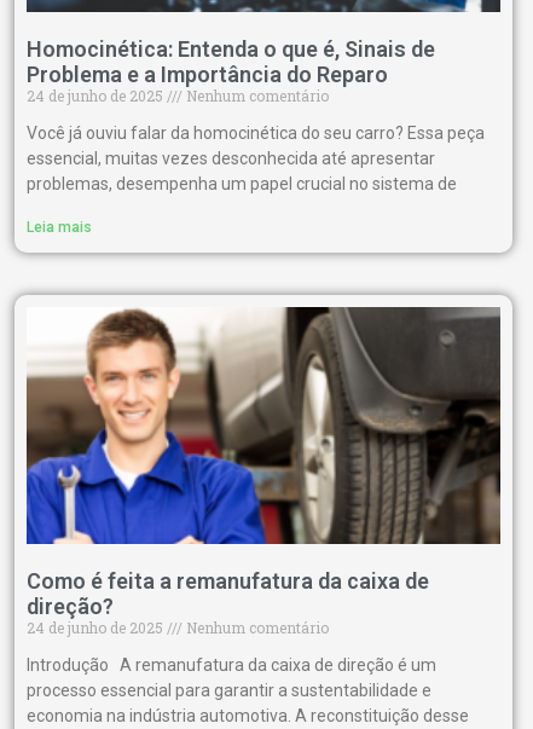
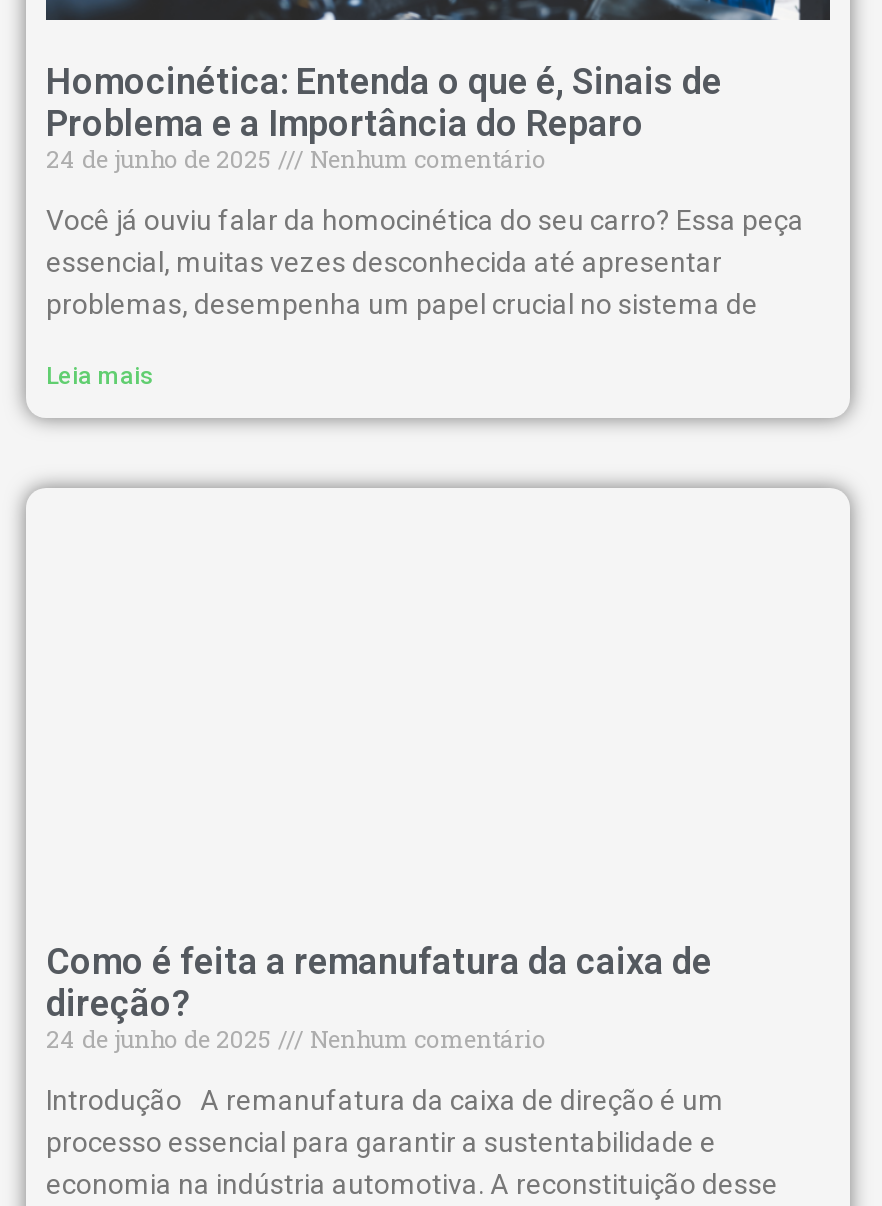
[25,306,502,545] [image] -> none

